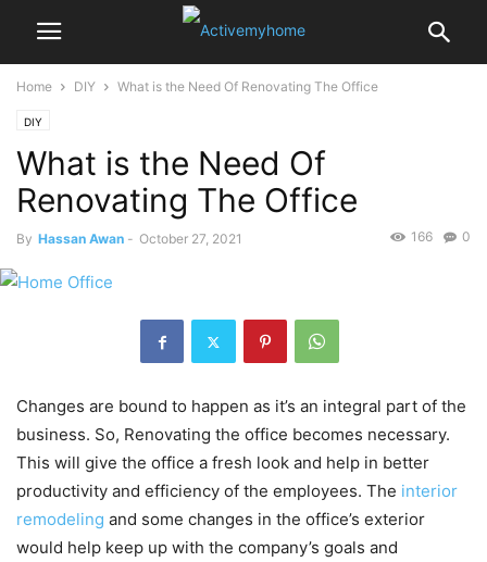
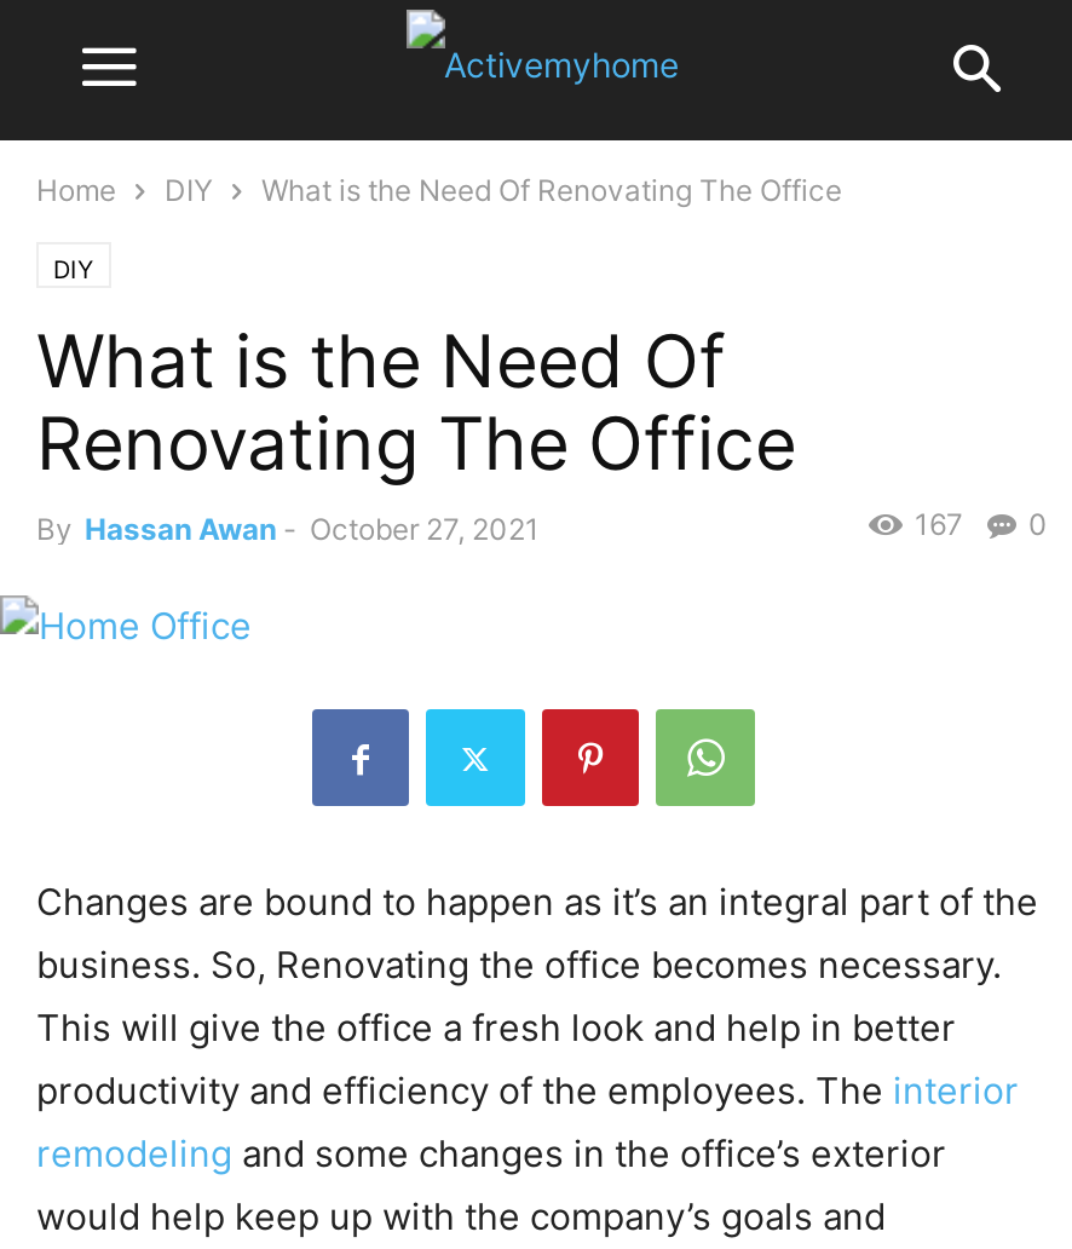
[411,228,471,245] 166 0 -> [915,506,1048,542] 167 0

